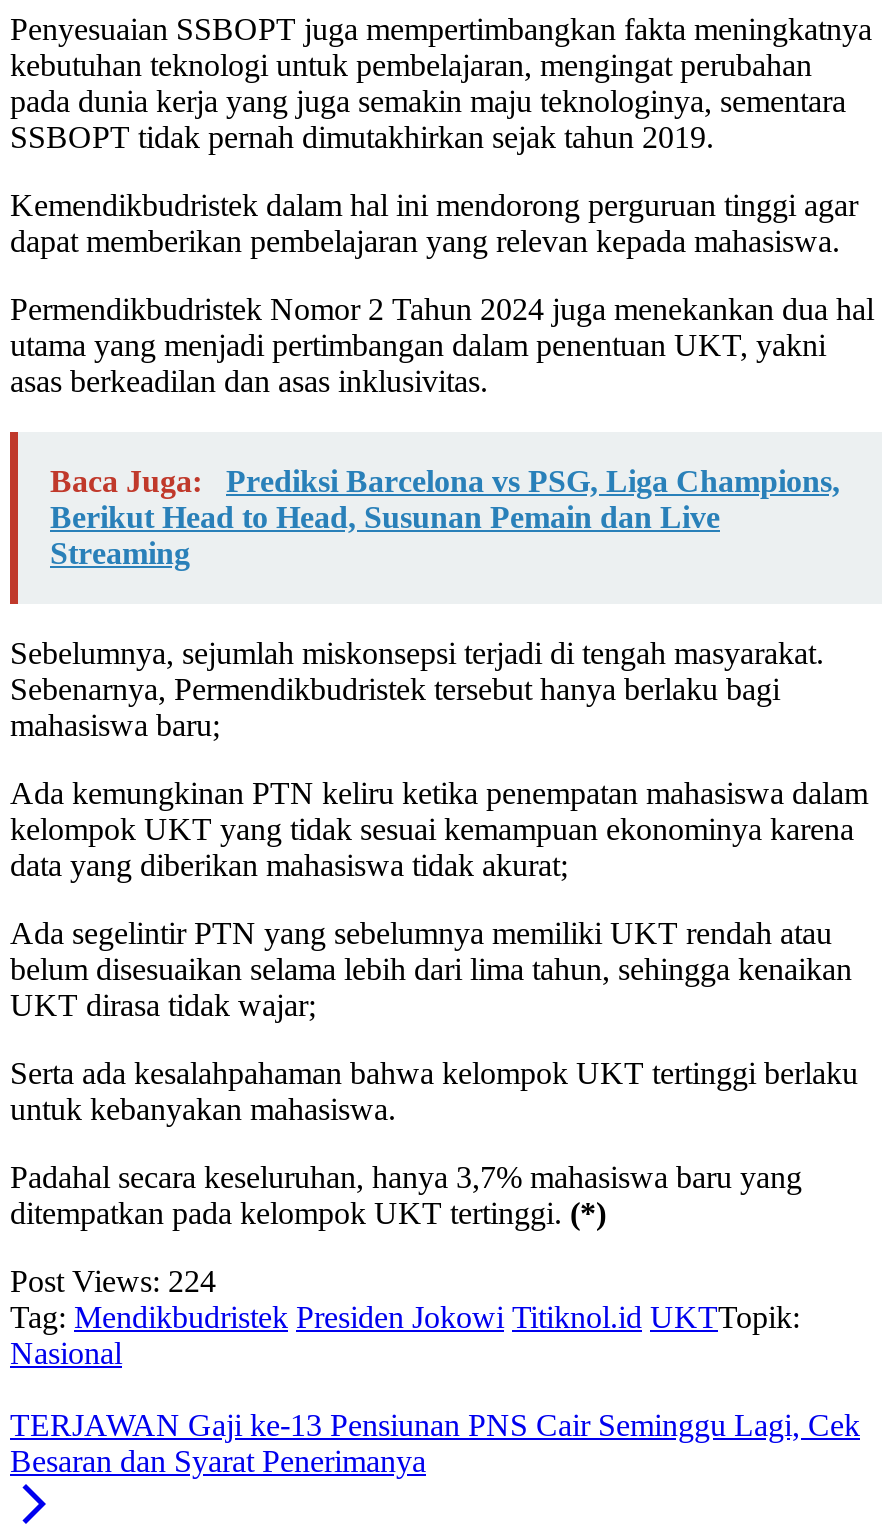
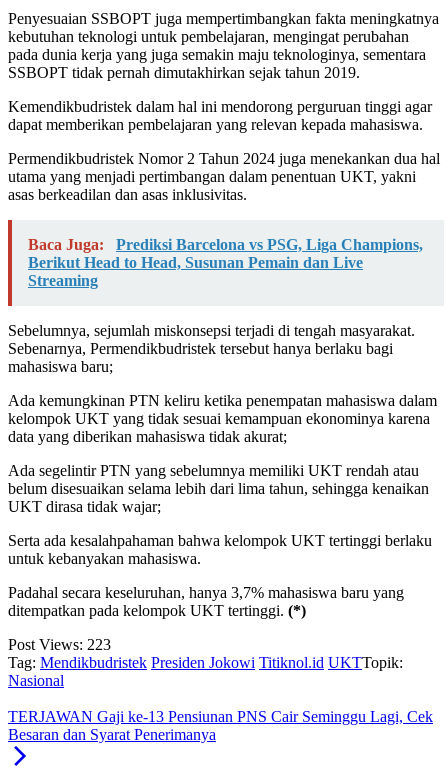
[10,1265,216,1299] Post Views: 224 -> [8,636,111,653] Post Views: 223

